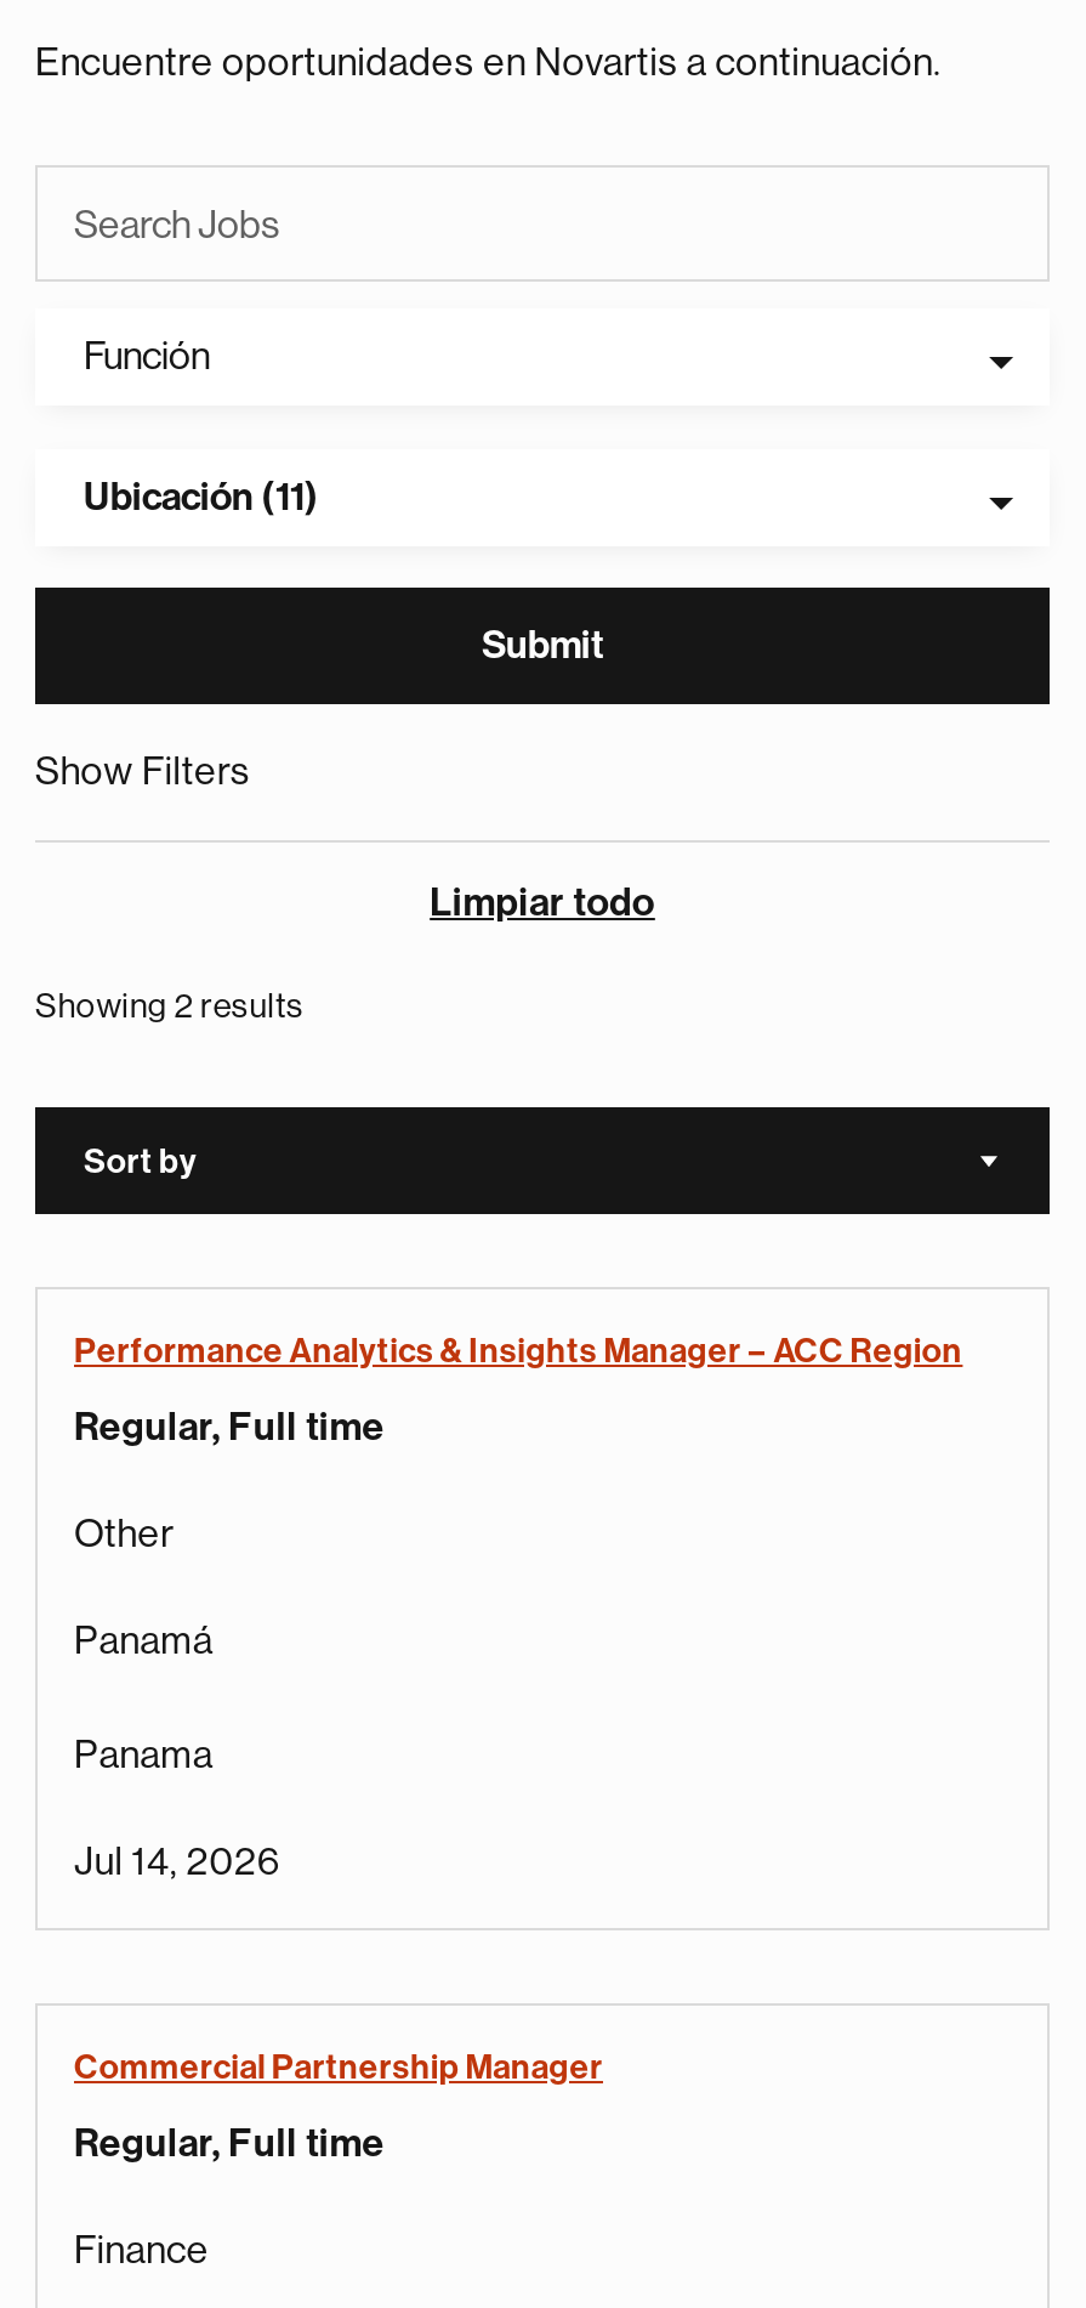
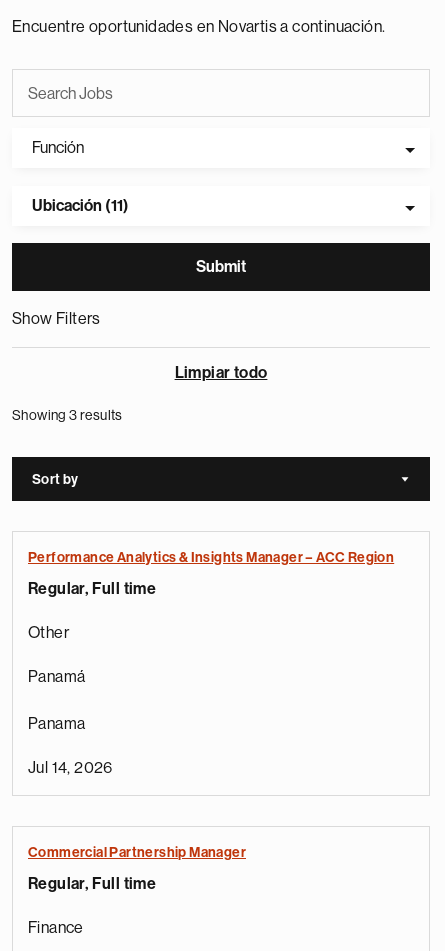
[35,988,304,1022] Showing 2 results -> [12,408,123,422] Showing 3 results

